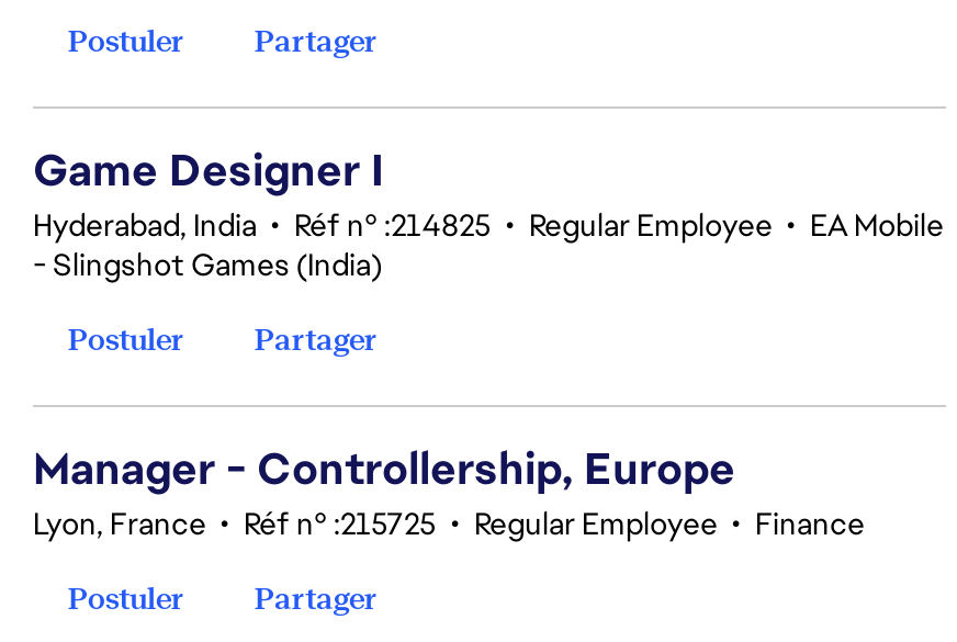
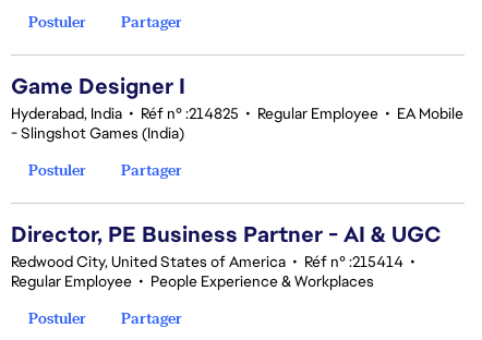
[33,440,865,543] Manager - Controllership, Europe | Lyon, France • Réf n° :215725 • Regular Employee • Finance -> [11,220,442,291] Director, PE Business Partner - AI & UGC | Redwood City, United States of America • Réf n° :215414 • | Regular Employee • People Experience & Workplaces

